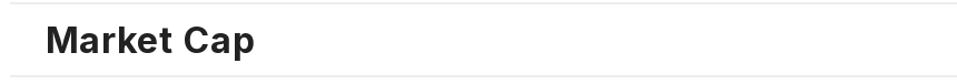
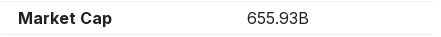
none -> [247,8,309,28] 655.93B

